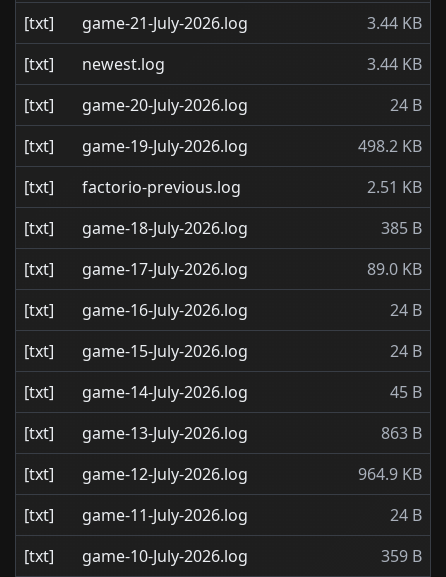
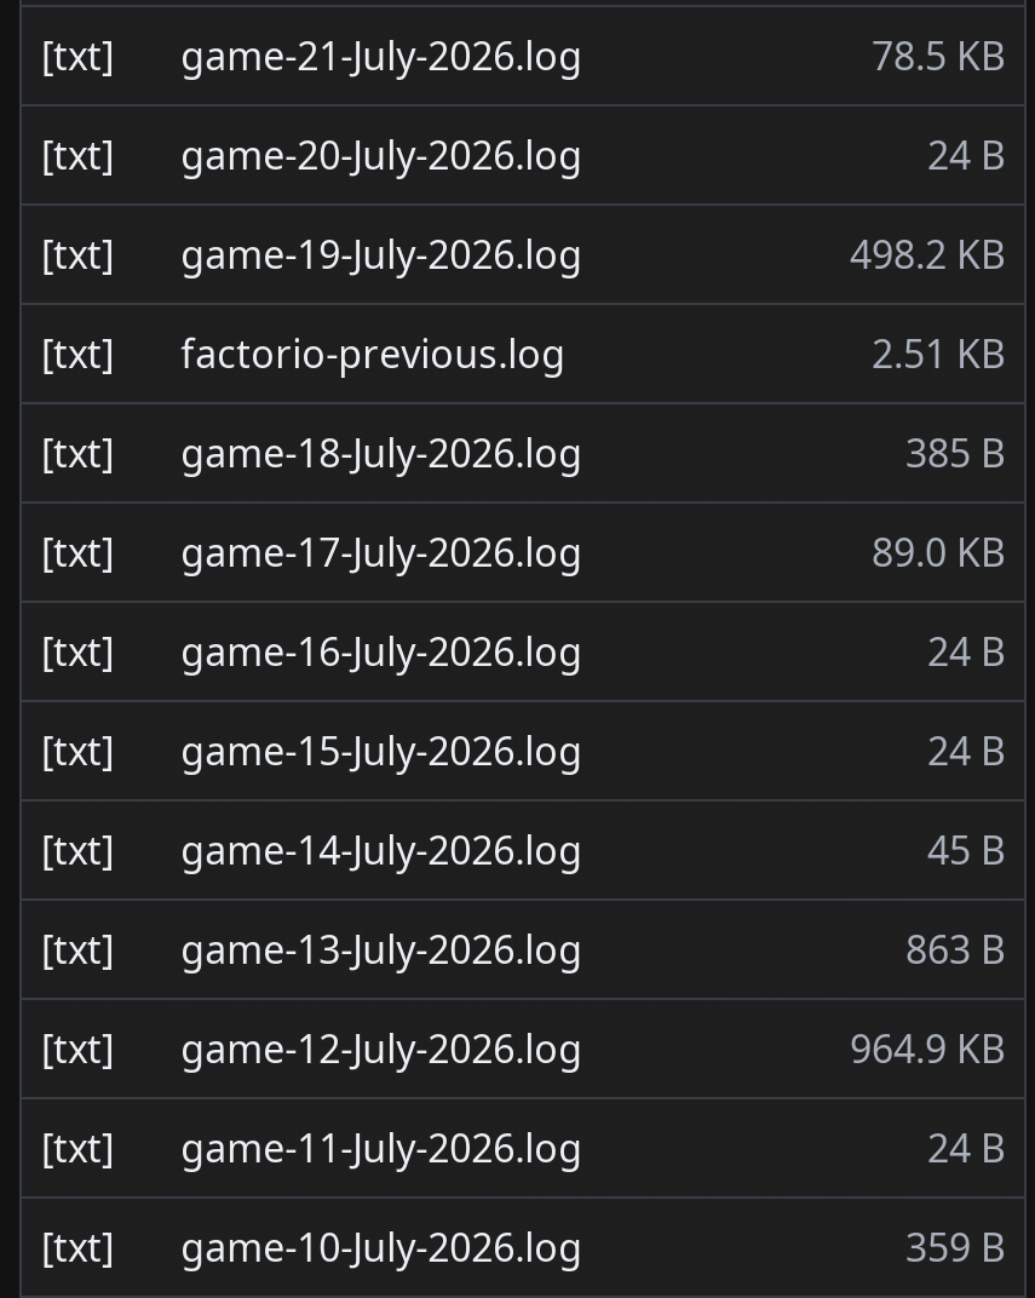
[24,12,422,75] 3.44 KB | [txt] | newest.log | 3.44 KB -> [872,29,1005,82] 78.5 KB

